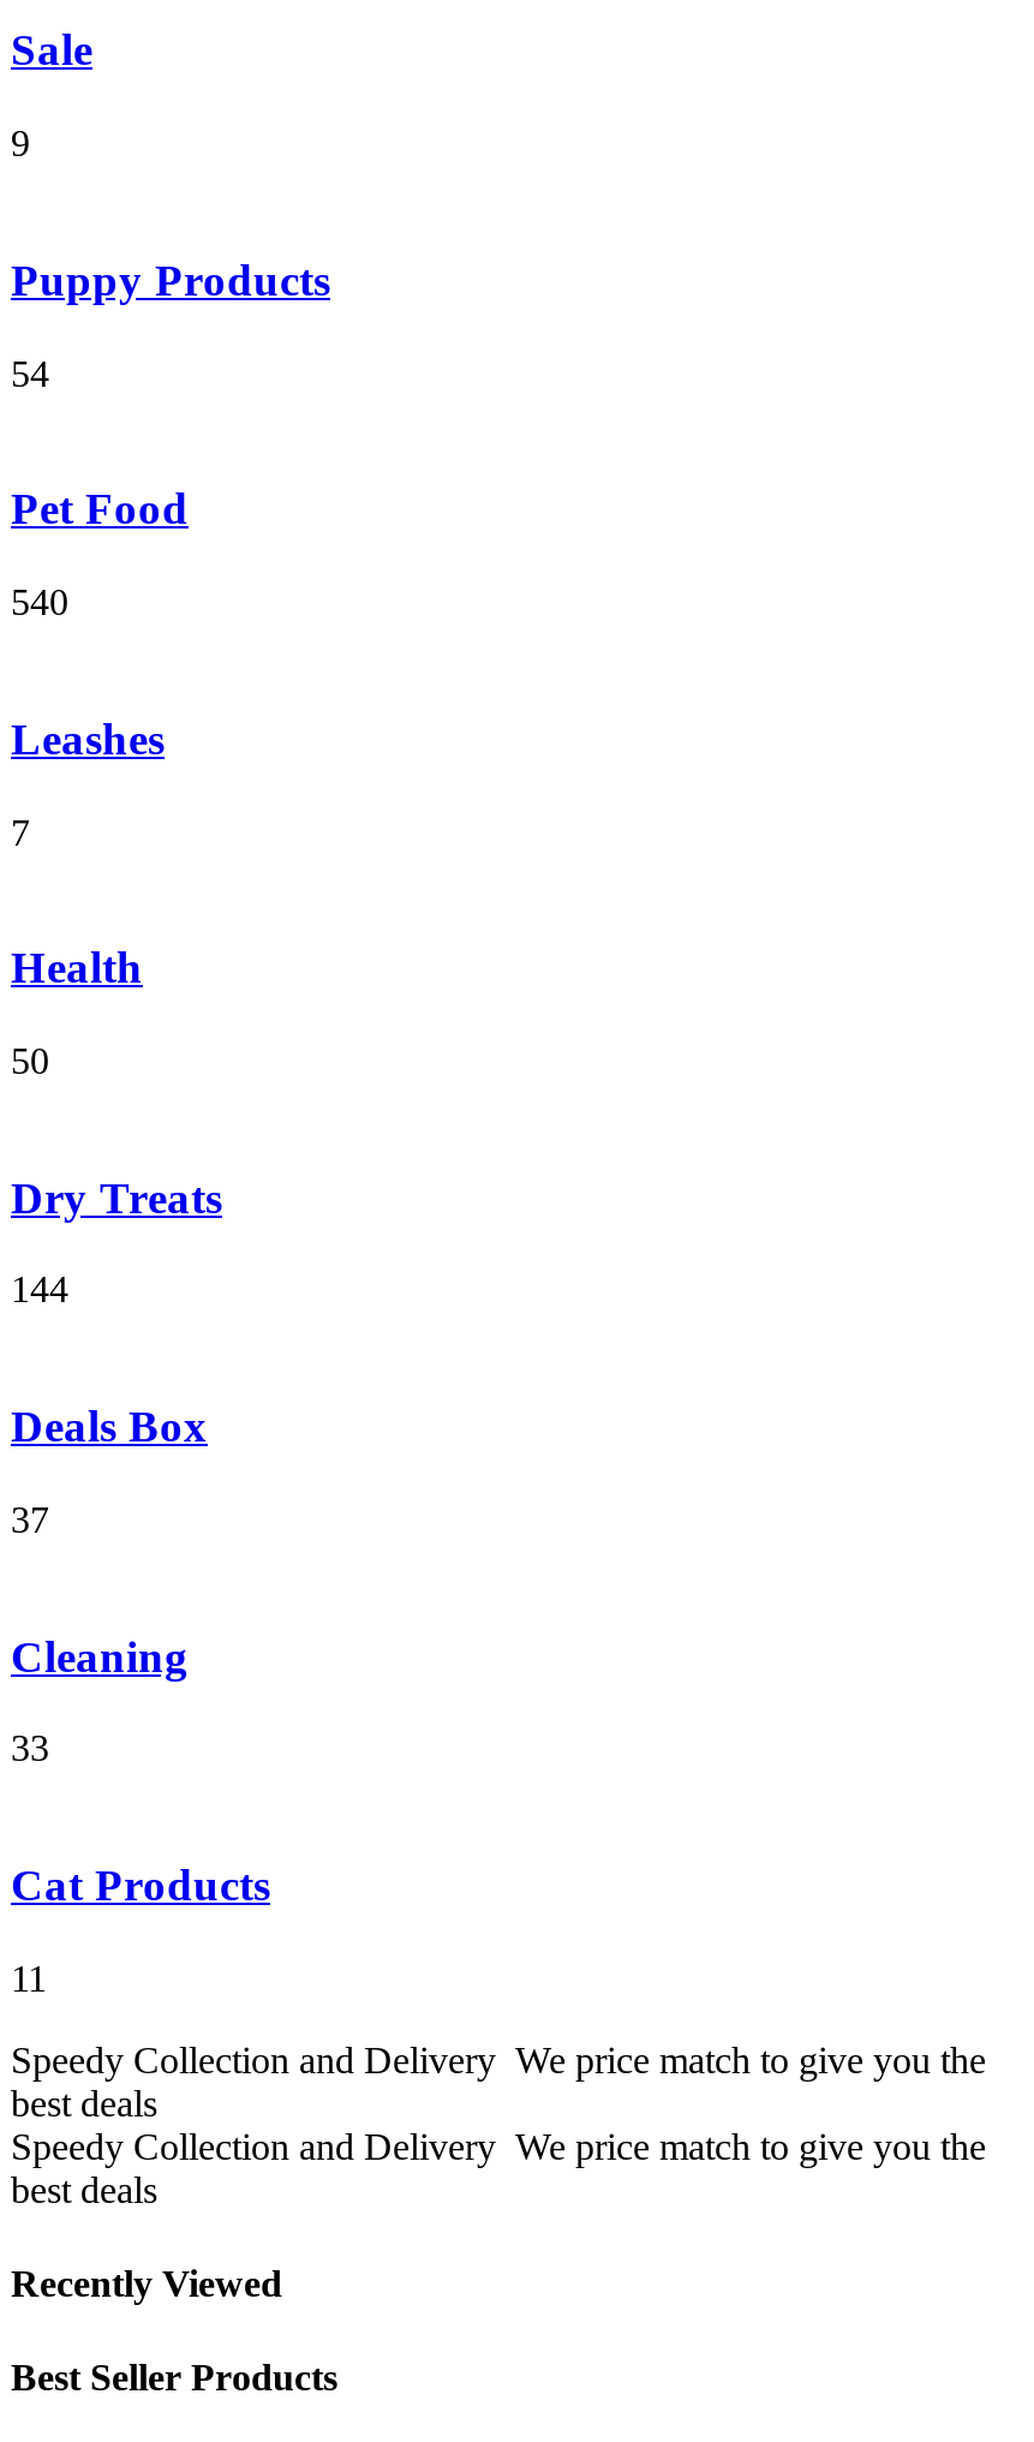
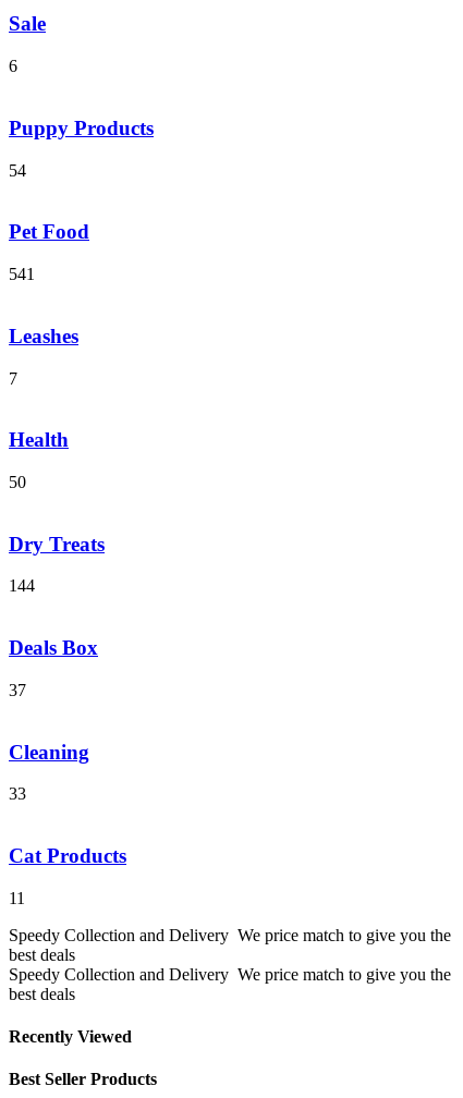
[11,123,30,164] 9 -> [9,57,17,75] 6
[11,582,68,622] 540 -> [9,265,35,283] 541

